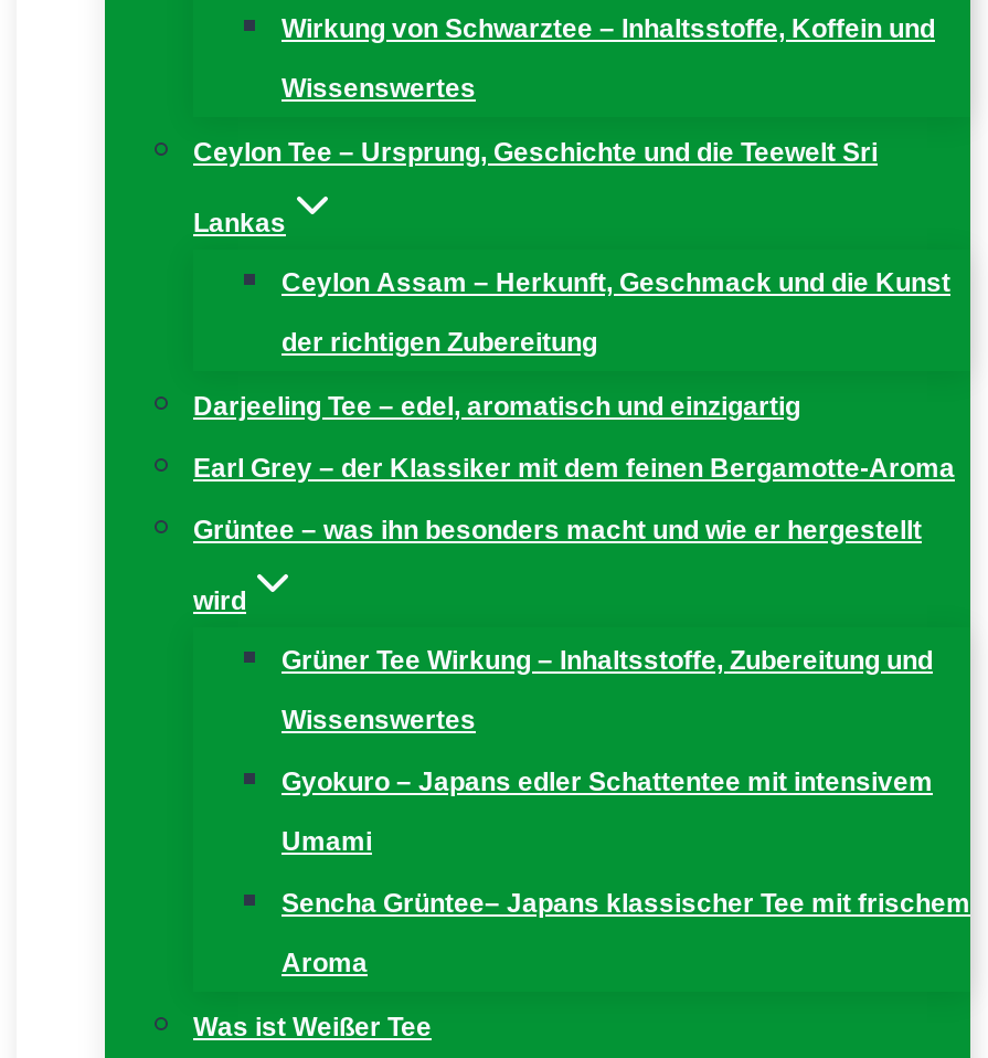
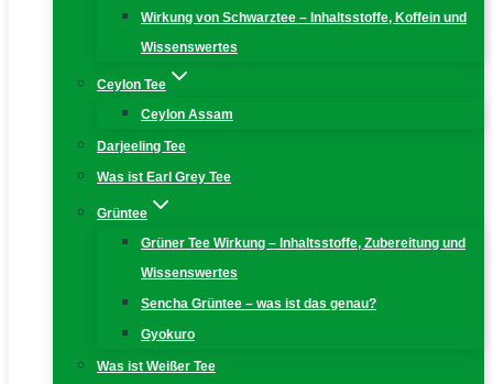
[193,137,955,616] Ceylon Tee – Ursprung, Geschichte und die Teewelt Sri | Lankas | Ceylon Assam – Herkunft, Geschmack und die Kunst | der richtigen Zubereitung | Darjeeling Tee – edel, aromatisch und einzigartig | Earl Grey – der Klassiker mit dem feinen Bergamotte-Aroma | Grüntee – was ihn besonders macht und wie er hergestellt | wird -> [97,77,233,221] Ceylon Tee | Ceylon Assam | Darjeeling Tee | Was ist Earl Grey Tee | Grüntee
[281,766,970,978] Gyokuro – Japans edler Schattentee mit intensivem | Umami | Sencha Grüntee– Japans klassischer Tee mit frischem | Aroma -> [141,296,376,342] Sencha Grüntee – was ist das genau? | Gyokuro

